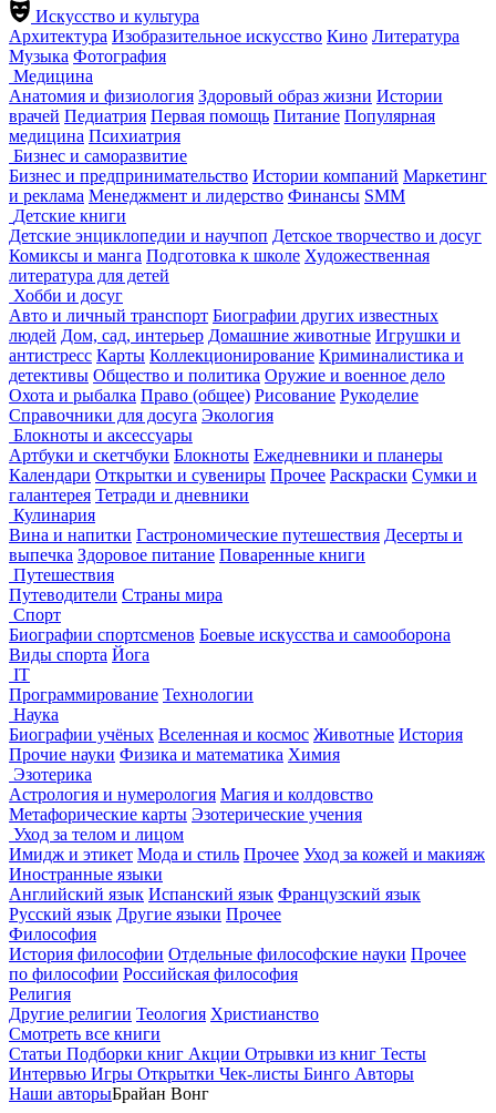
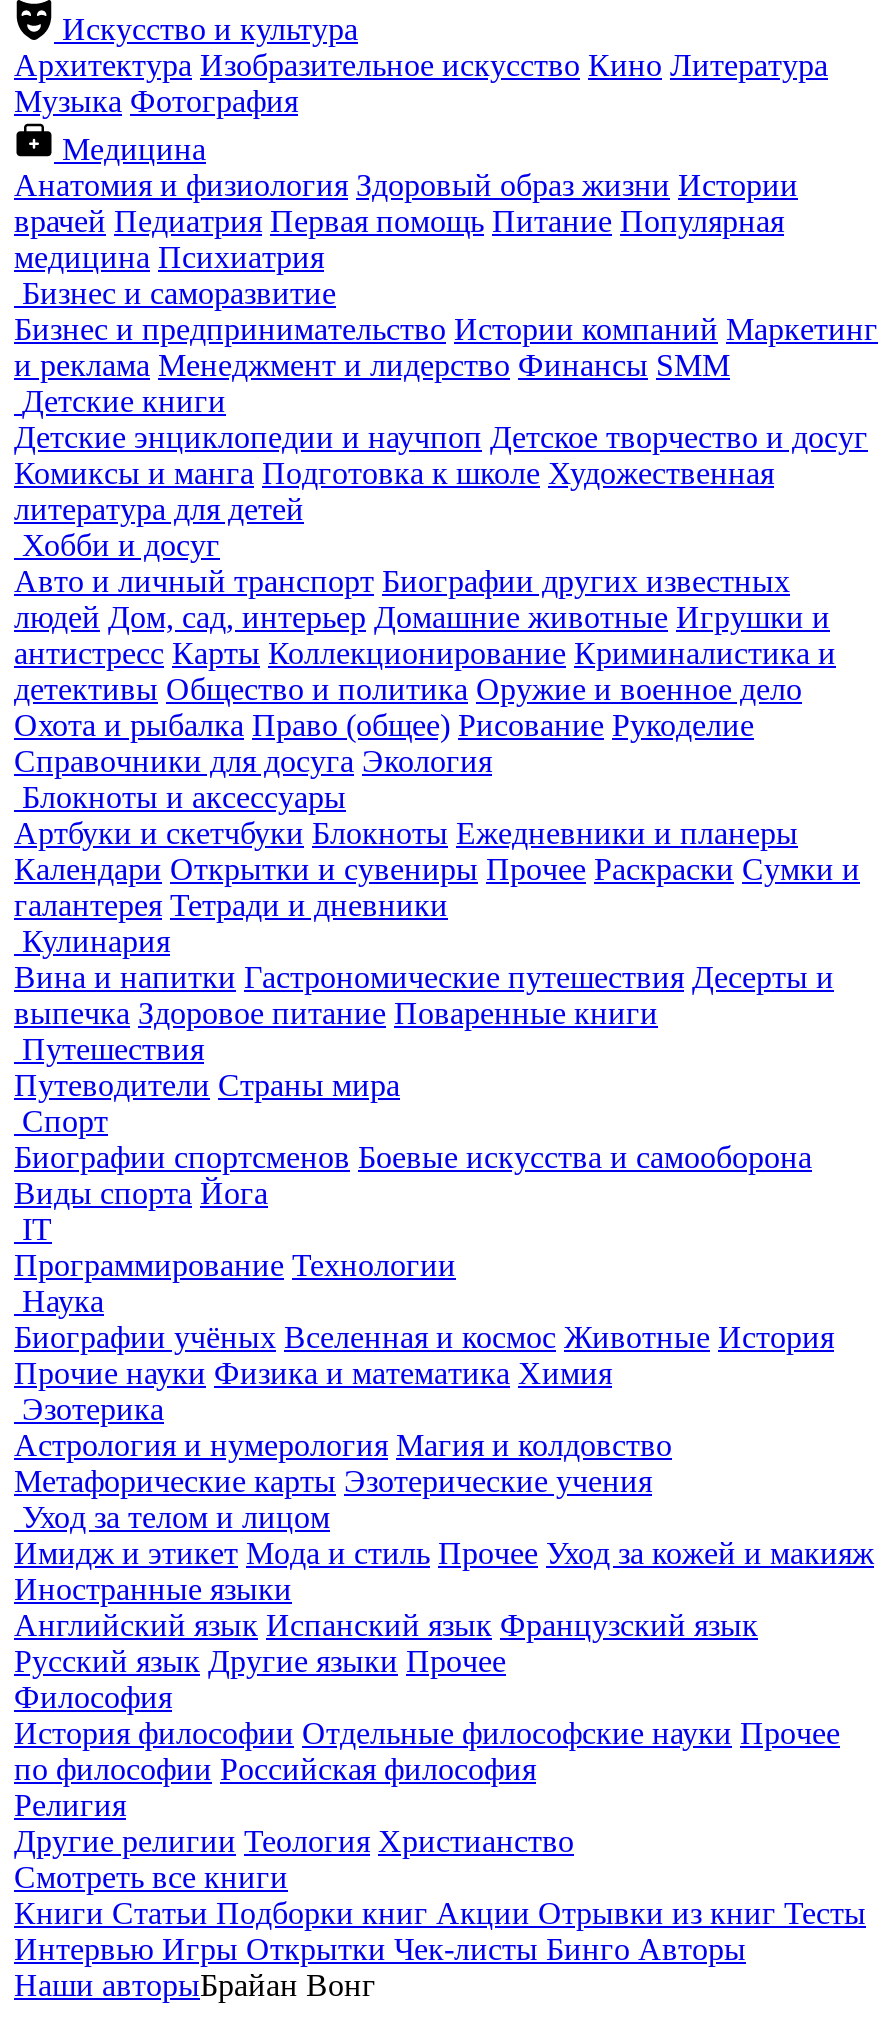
[9,1044,426,1063] Статьи Подборки книг Акции Отрывки из книг Тесты -> [14,1896,866,1930] Книги Статьи Подборки книг Акции Отрывки из книг Тесты

